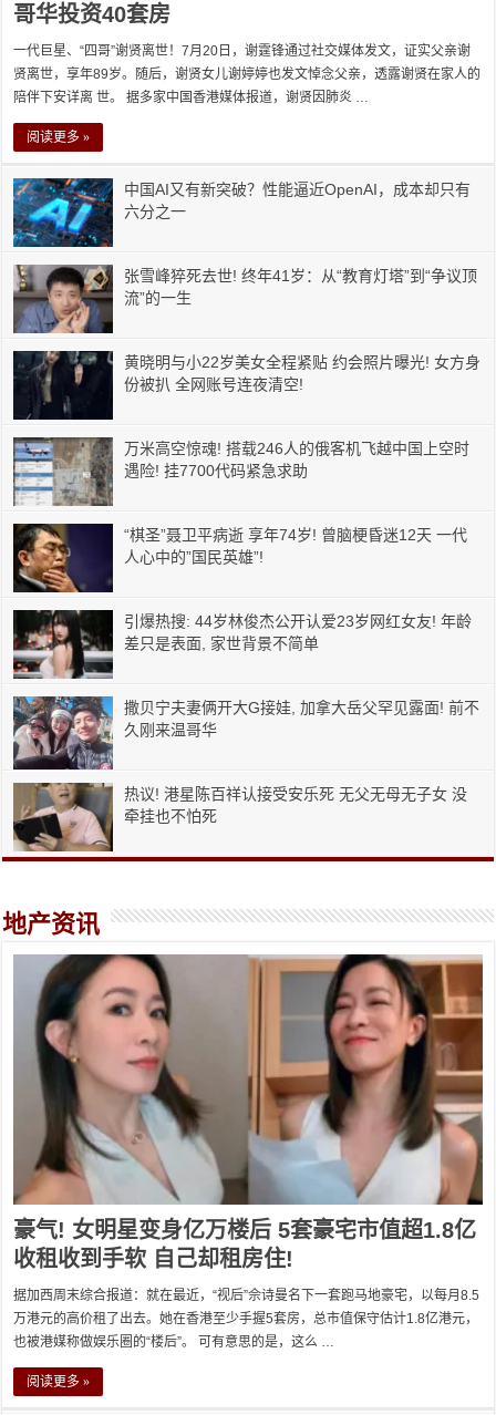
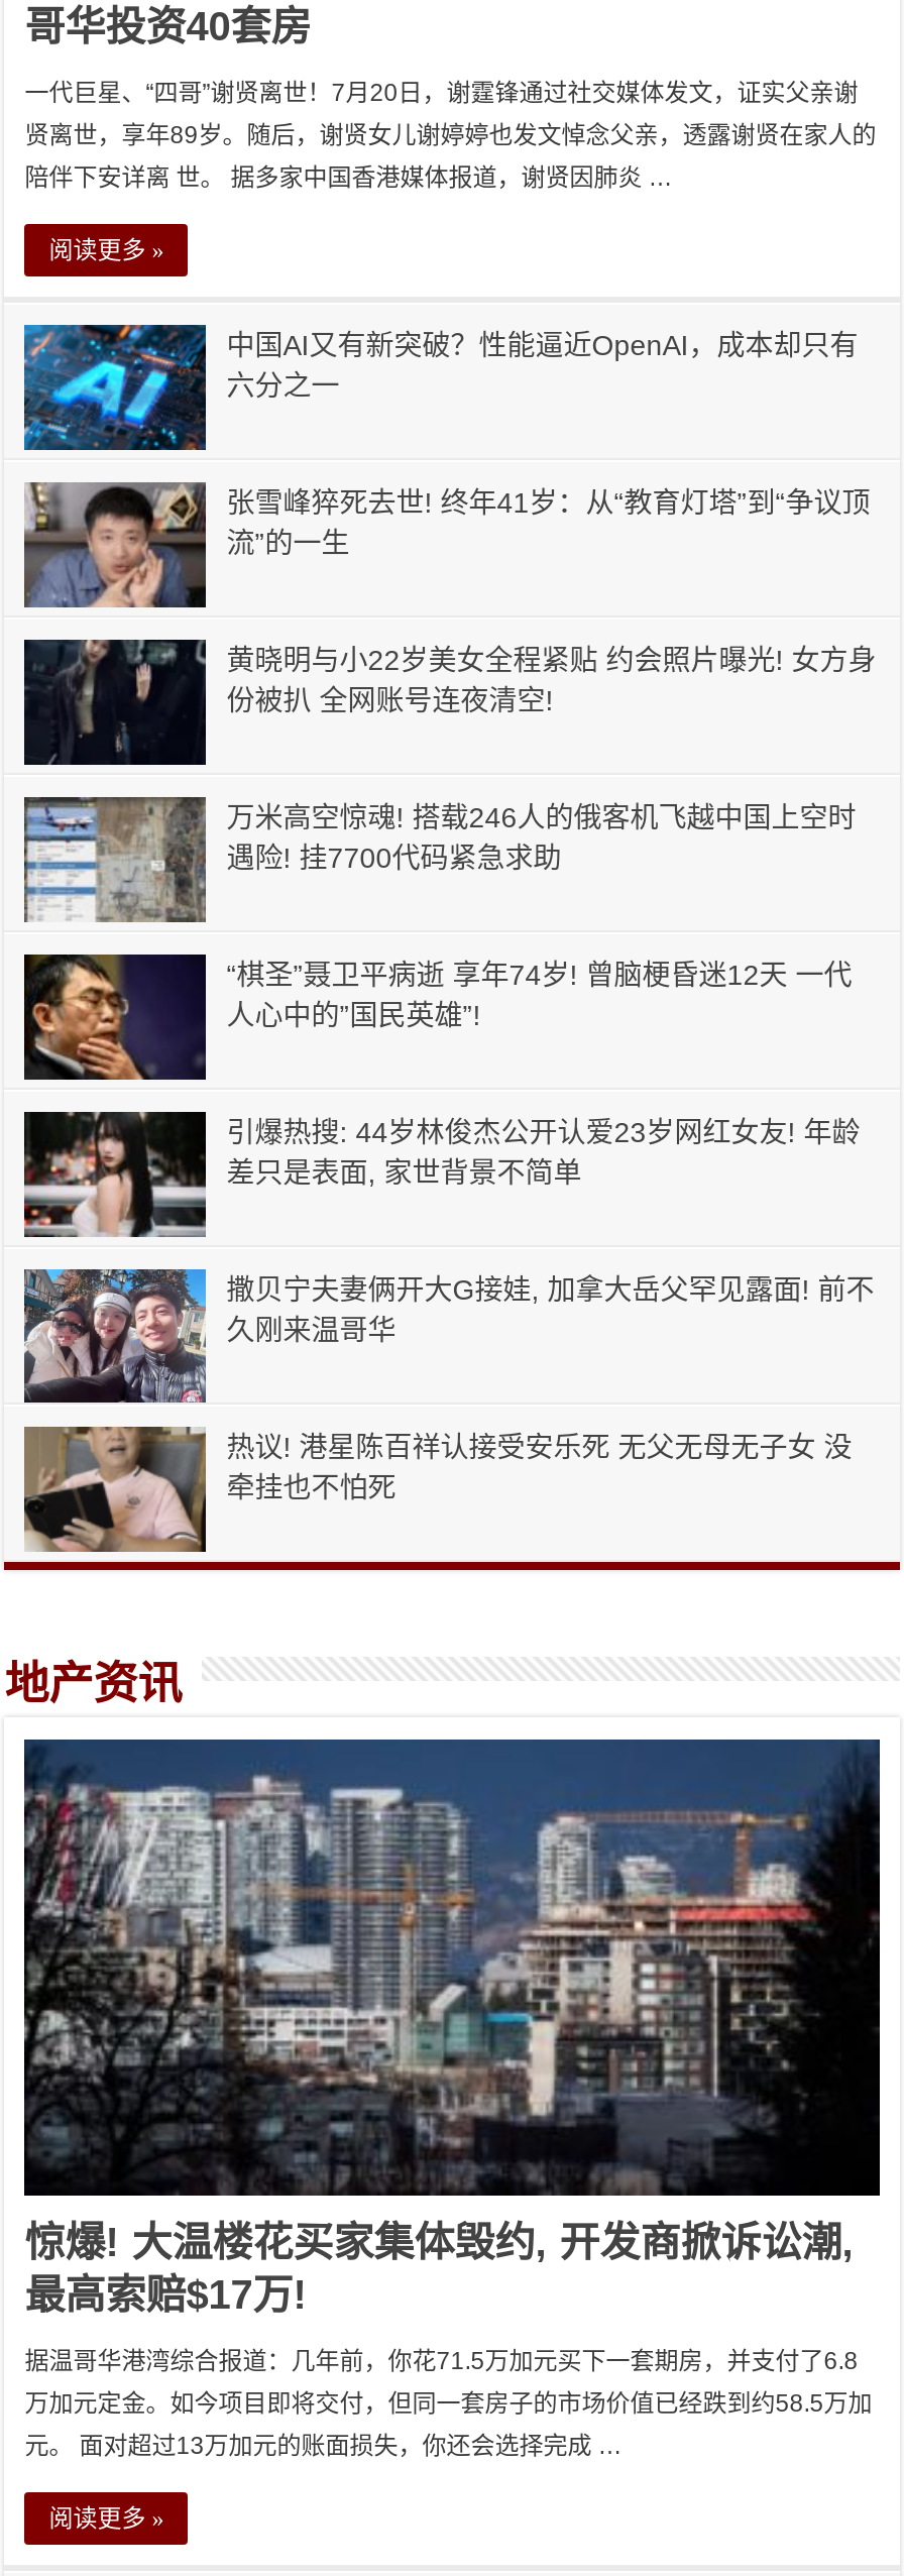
[12,953,484,1271] [image] | 豪气! 女明星变身亿万楼后 5套豪宅市值超1.8亿 | 收租收到手软 自己却租房住! -> [22,1738,882,2316] [image] | 惊爆! 大温楼花买家集体毁约, 开发商掀诉讼潮, | 最高索赔$17万!
[14,1287,480,1303] 据加西周末综合报道：就在最近，“视后”佘诗曼名下一套跑马地豪宅，以每月8.5 -> [25,2346,858,2374] 据温哥华港湾综合报道：几年前，你花71.5万加元买下一套期房，并支付了6.8
[14,1310,479,1326] 万港元的高价租了出去。她在香港至少手握5套房，总市值保守估计1.8亿港元， -> [25,2388,872,2417] 万加元定金。如今项目即将交付，但同一套房子的市场价值已经跌到约58.5万加
[14,1334,335,1349] 也被港媒称做娱乐圈的“楼后”。 可有意思的是，这么 … -> [25,2431,622,2459] 元。 面对超过13万加元的账面损失，你还会选择完成 …

